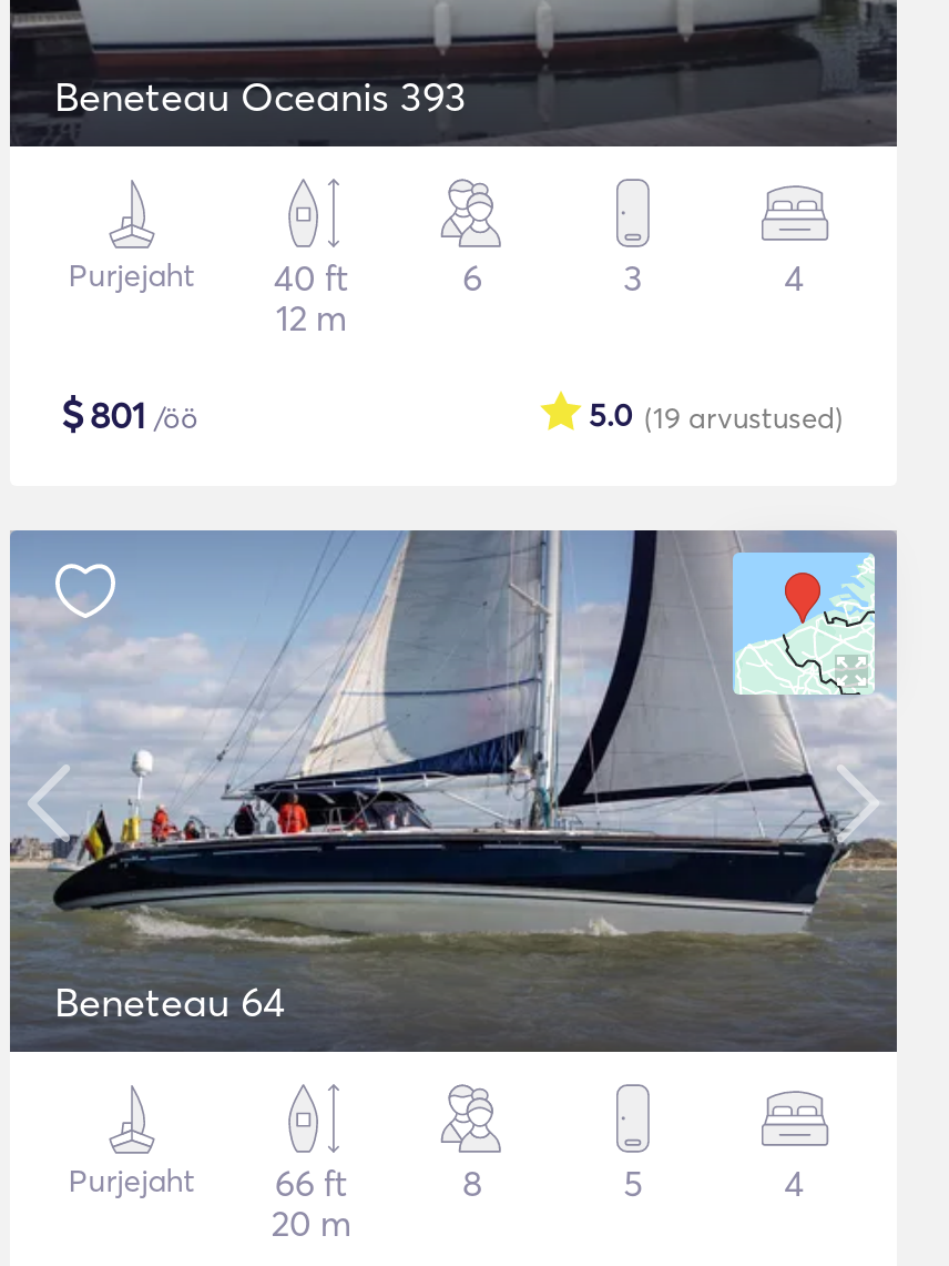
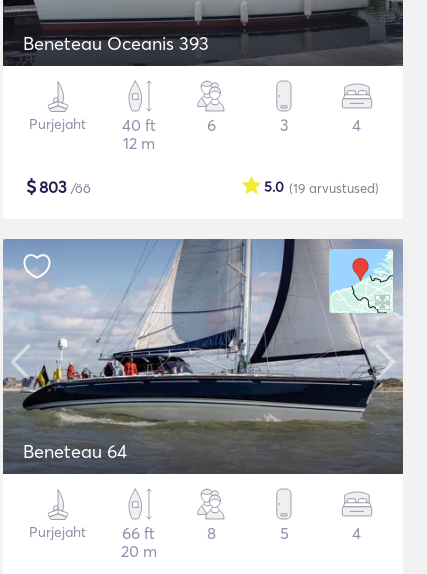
[61,388,198,439] $801 /öö -> [26,175,91,198] $803 /öö

